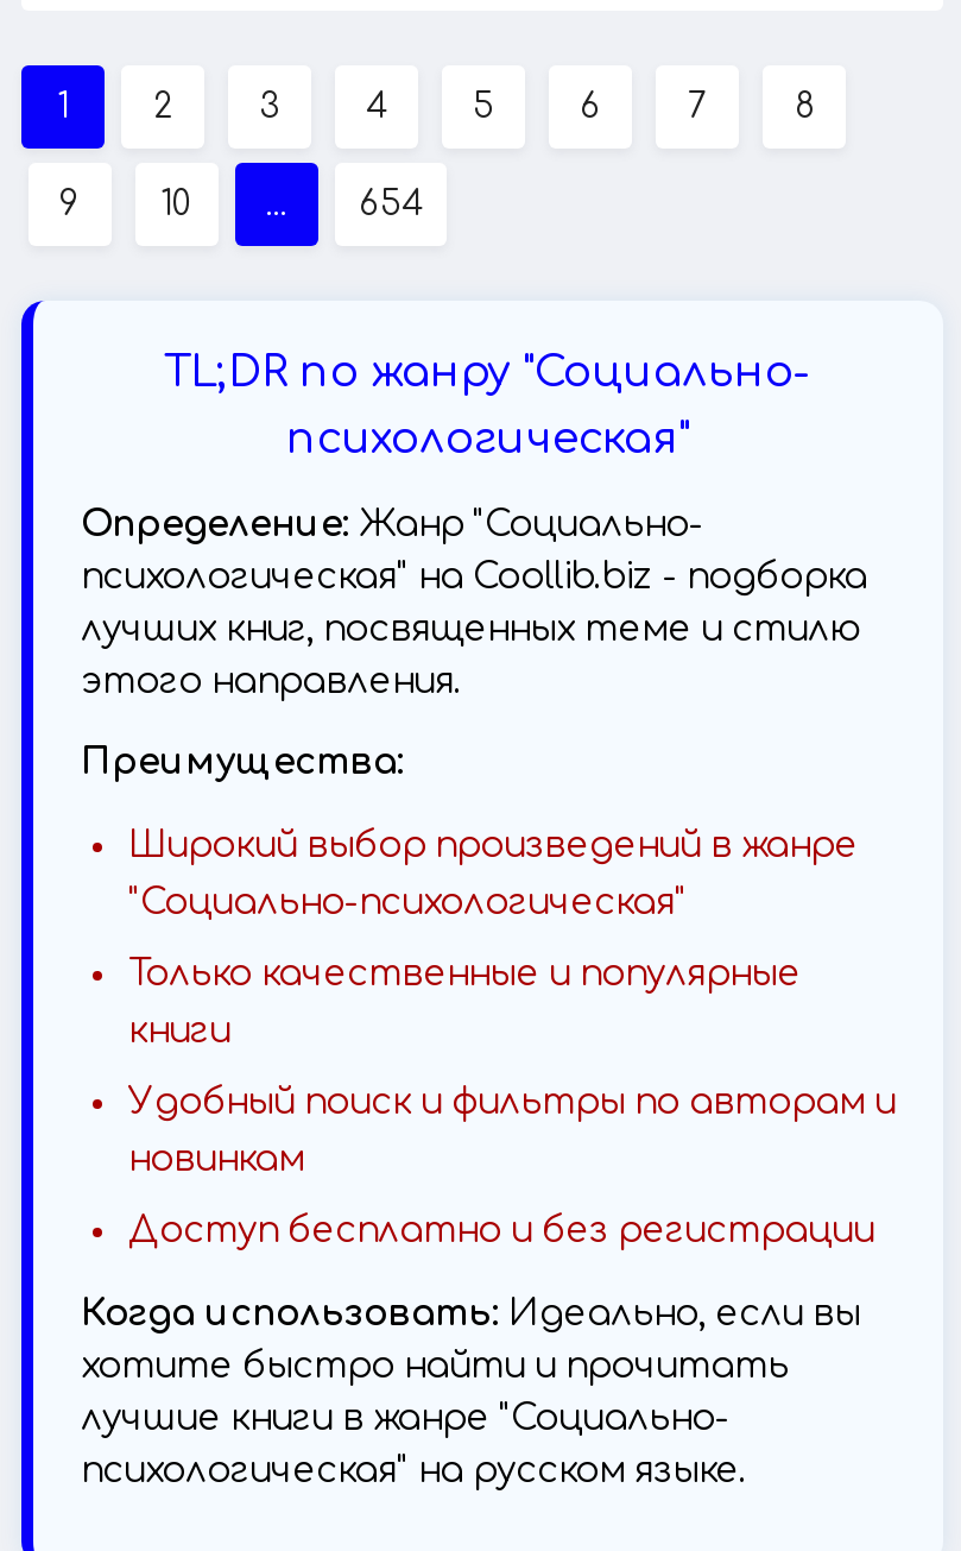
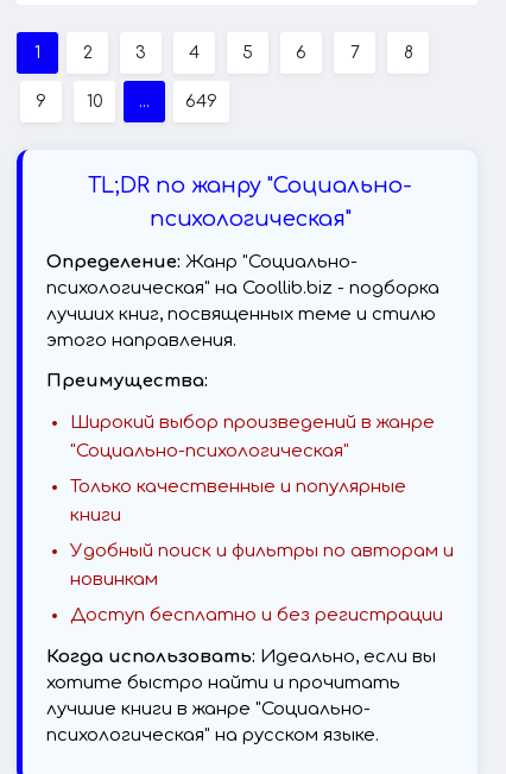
[359,188,423,224] 654 -> [185,92,217,110] 649

